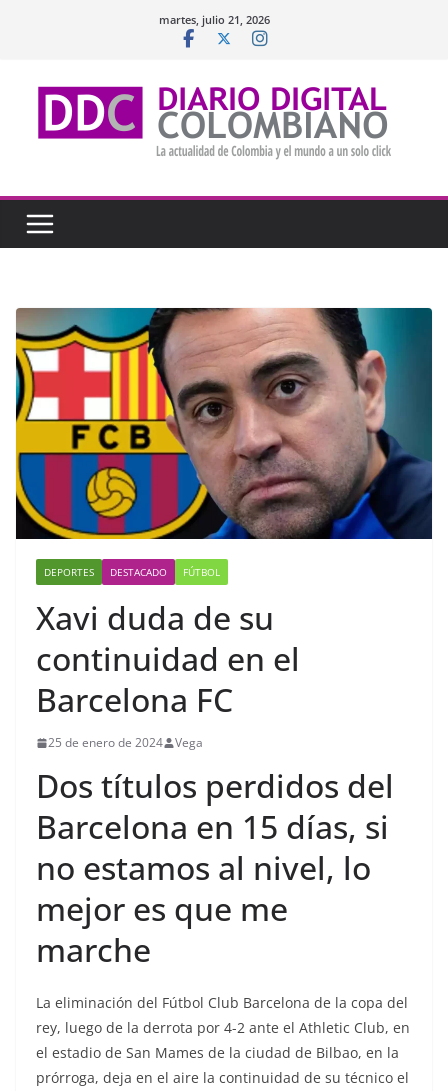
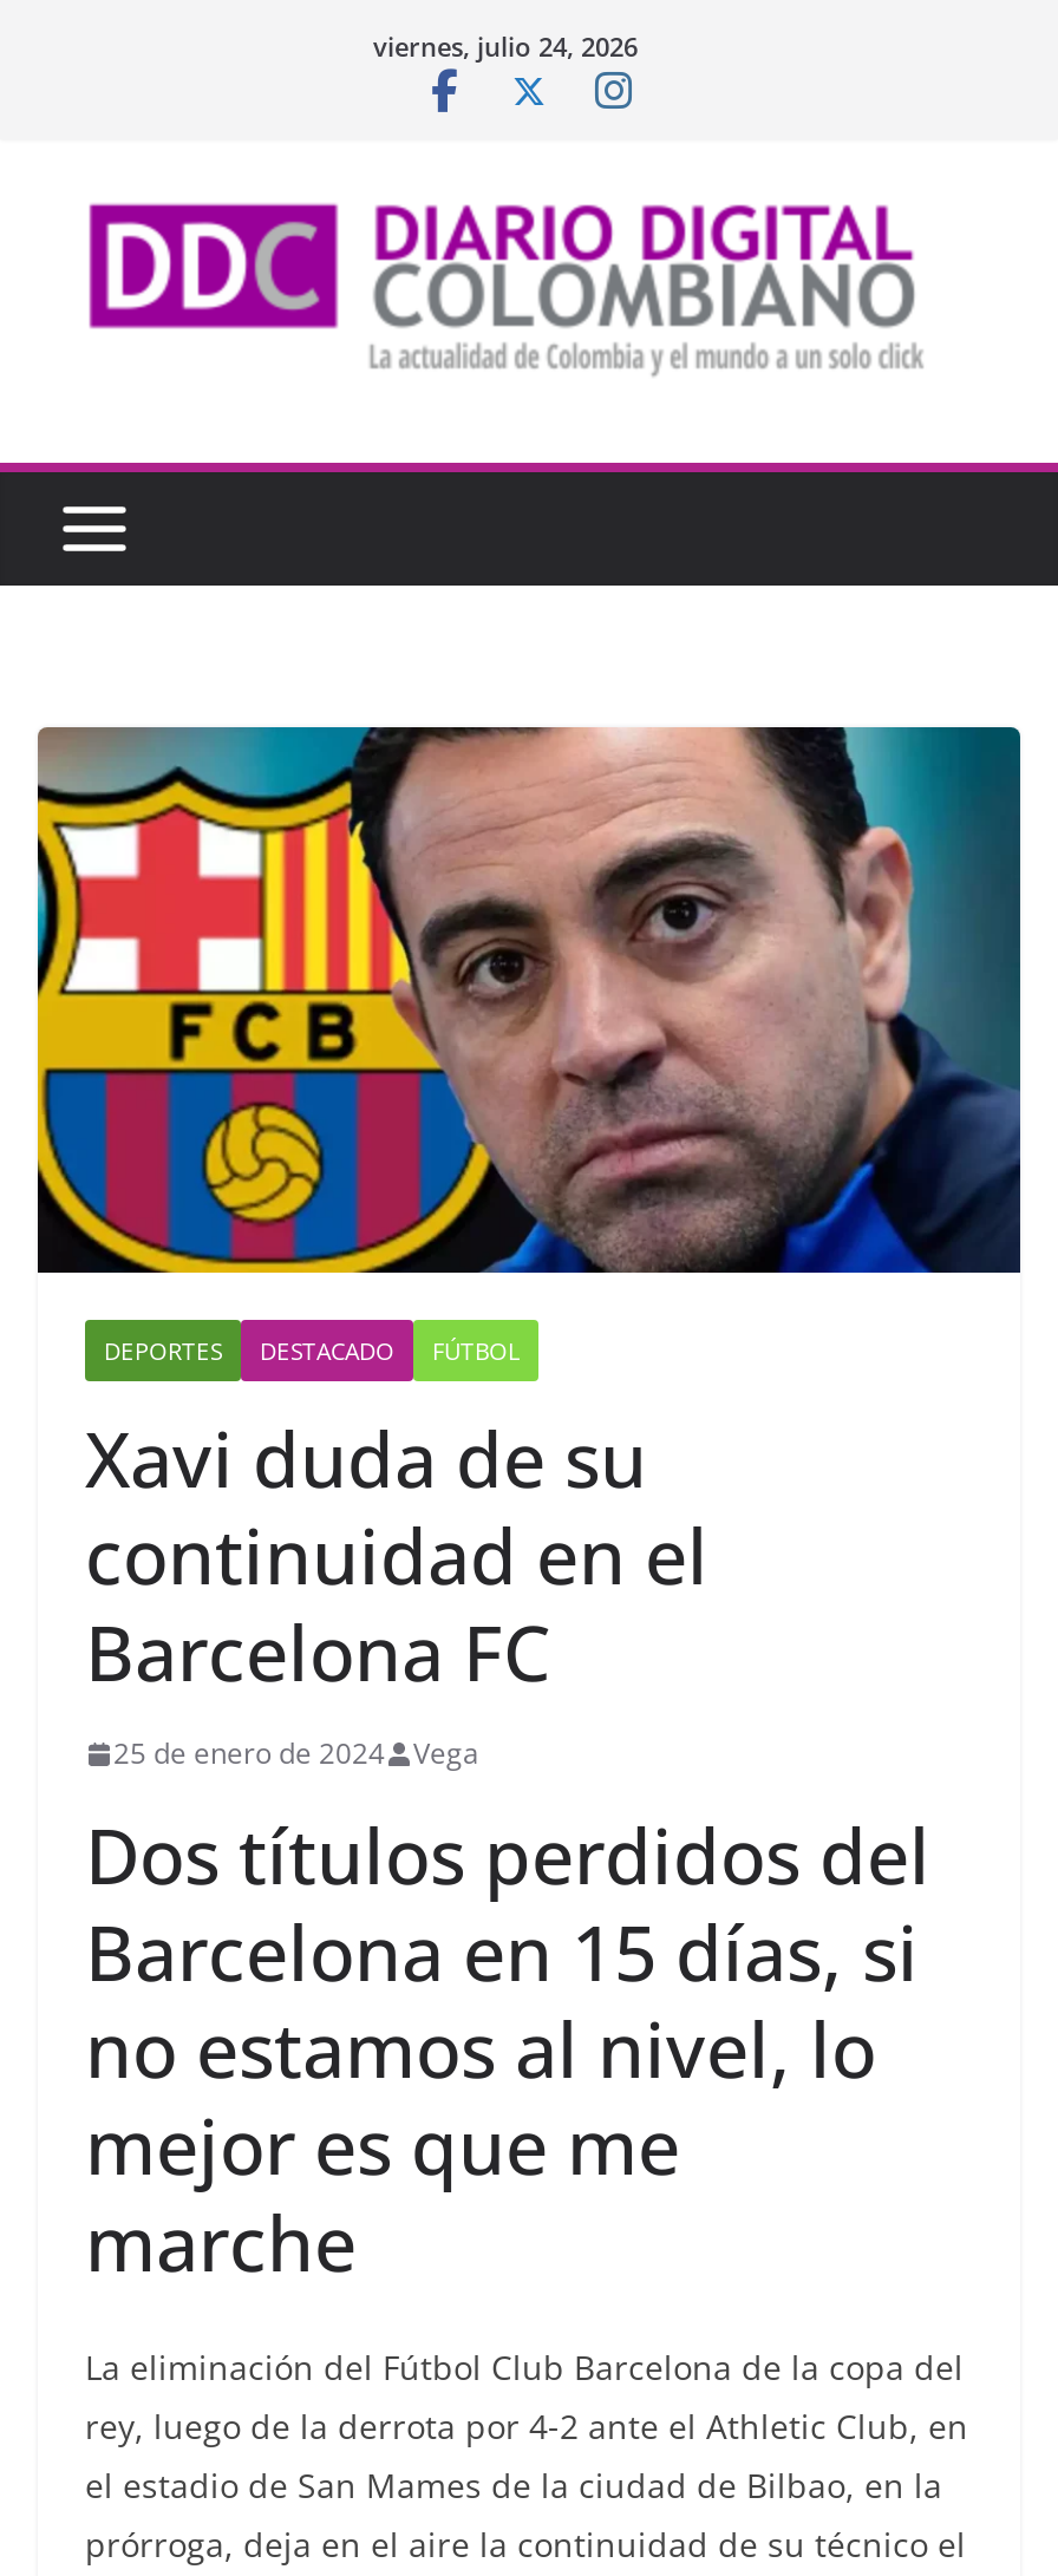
[158,12,269,27] martes, julio 21, 2026 -> [373,28,638,64] viernes, julio 24, 2026

